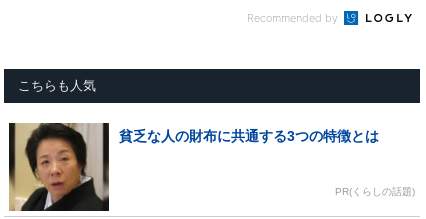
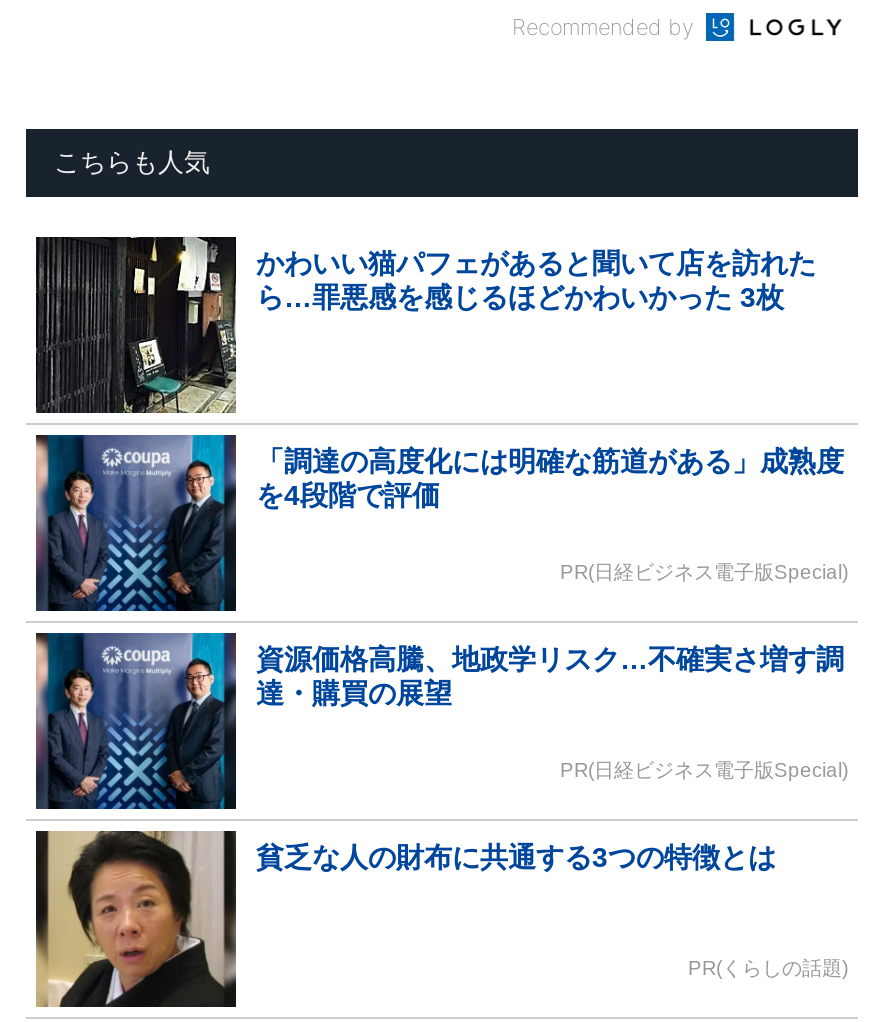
none -> [34,235,816,415] [image] | かわいい猫パフェがあると聞いて店を訪れた | ら…罪悪感を感じるほどかわいかった 3枚
none -> [34,433,848,780] [image] | 「調達の高度化には明確な筋道がある」成熟度 | を4段階で評価 | PR(日経ビジネス電子版Special) | 資源価格高騰、地政学リスク…不確実さ増す調 | 達・購買の展望 | PR(日経ビジネス電子版Special)
none -> [34,631,238,811] [image]

